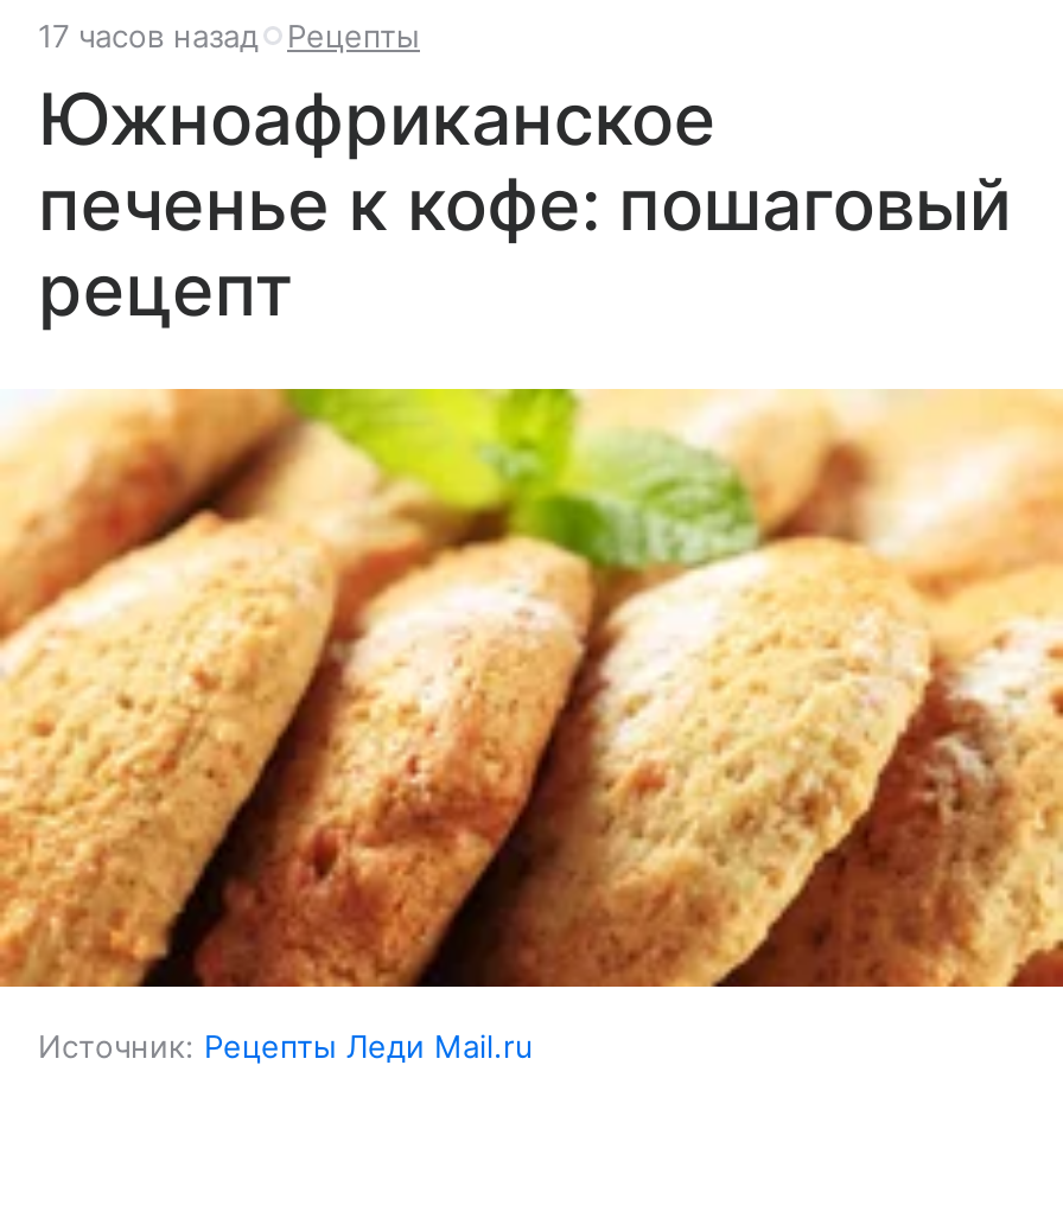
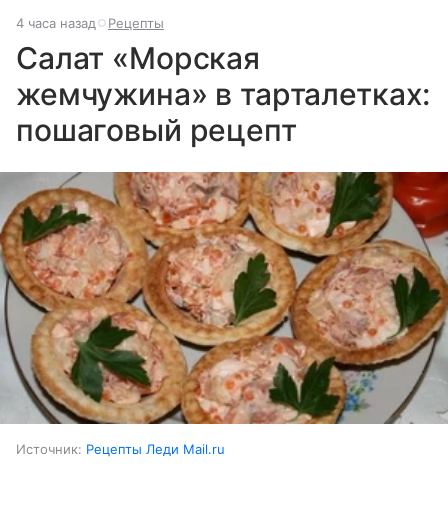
[38,18,420,56] 17 часов назад Рецепты -> [16,14,164,30] 4 часа назад Рецепты
[38,77,1012,333] Южноафриканское | печенье к кофе: пошаговый | рецепт -> [16,39,430,147] Салат «Морская | жемчужина» в тарталетках: | пошаговый рецепт
[7,387,1056,989] [image] -> [3,171,445,425] [image]

